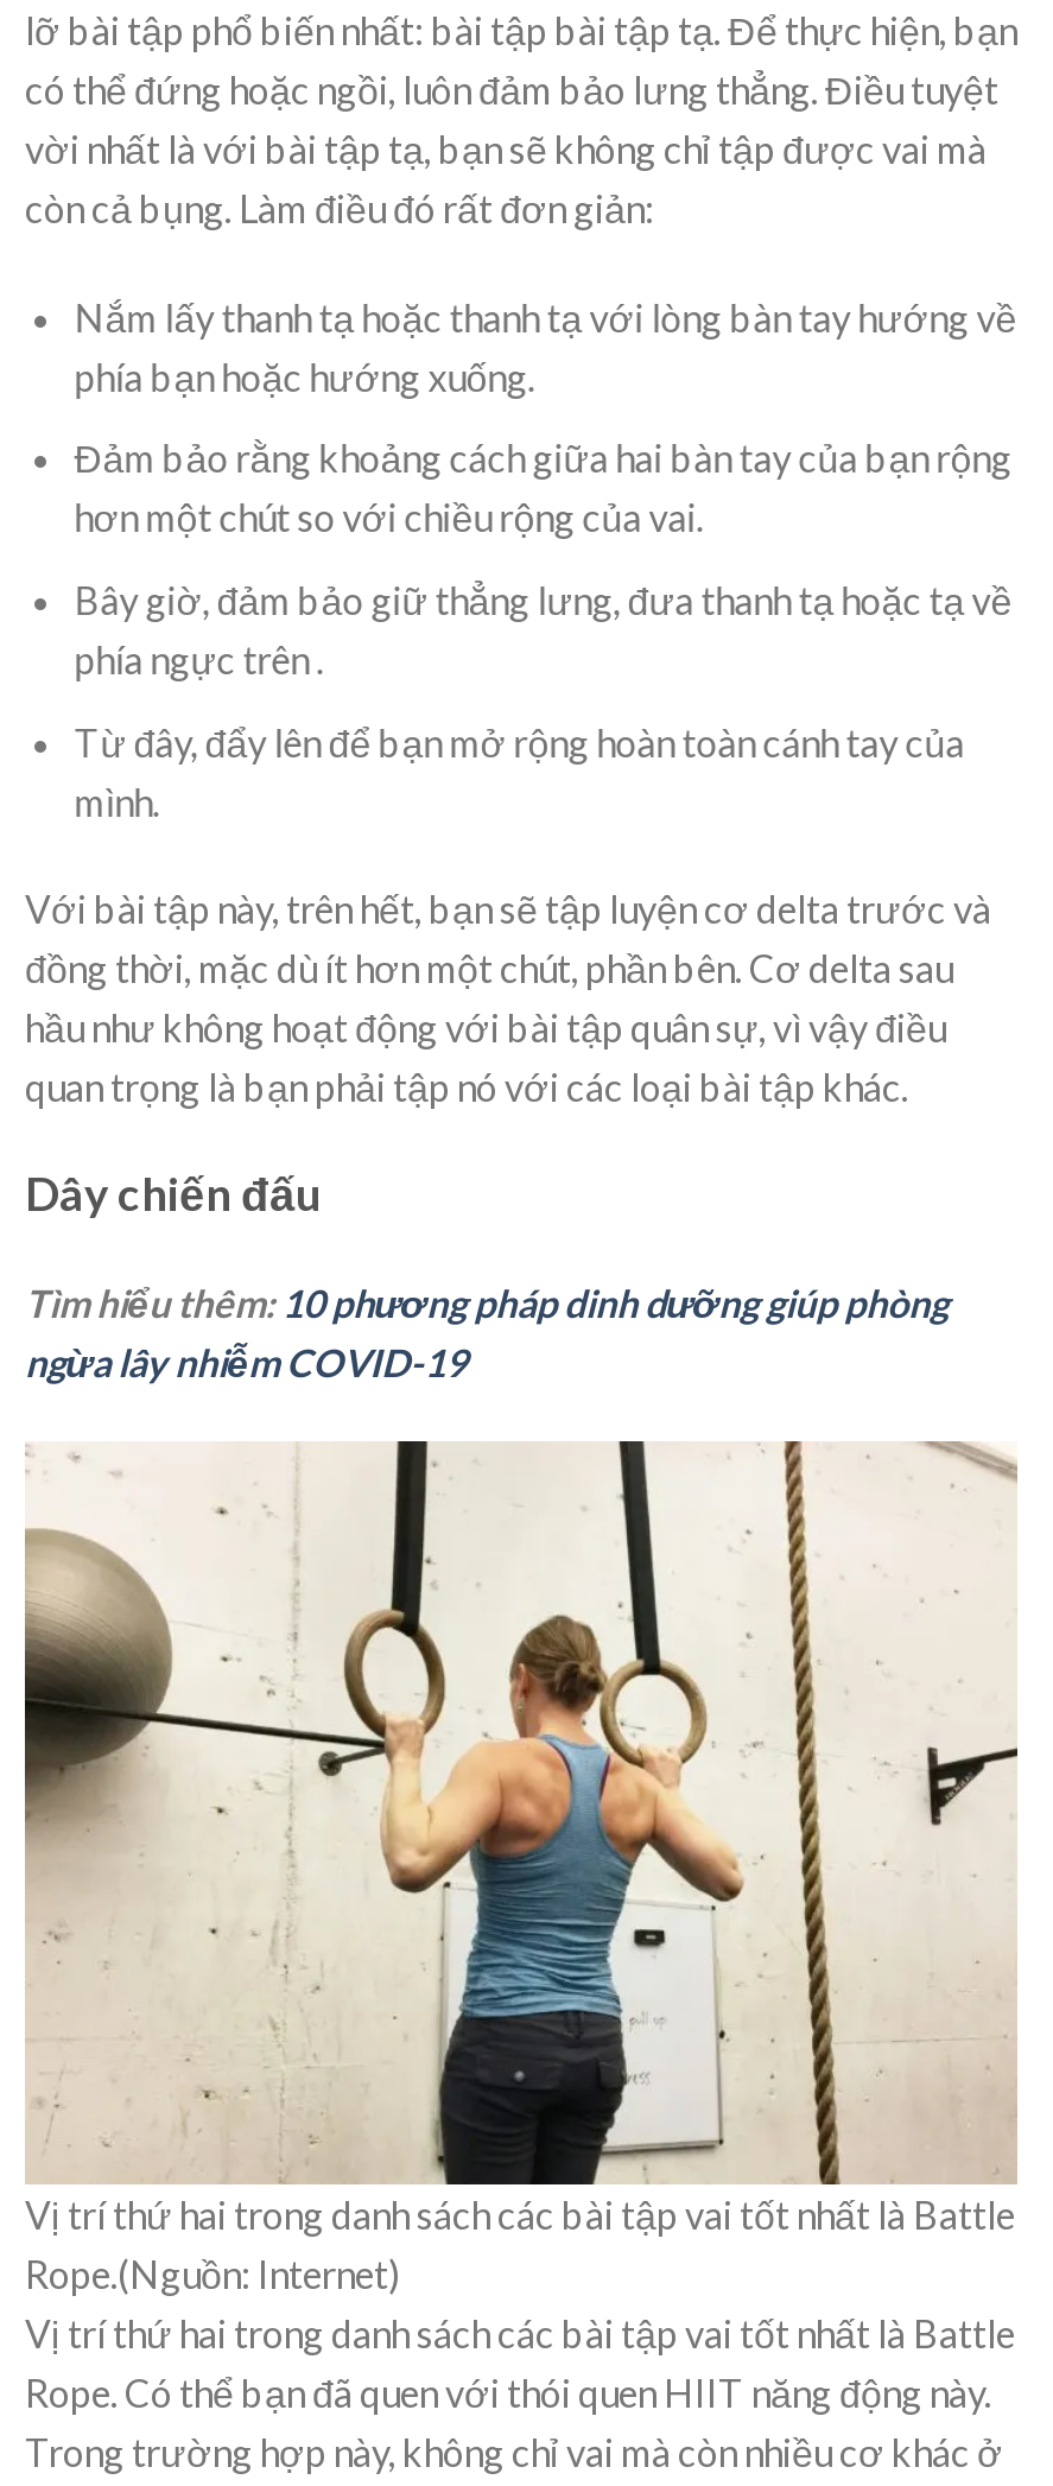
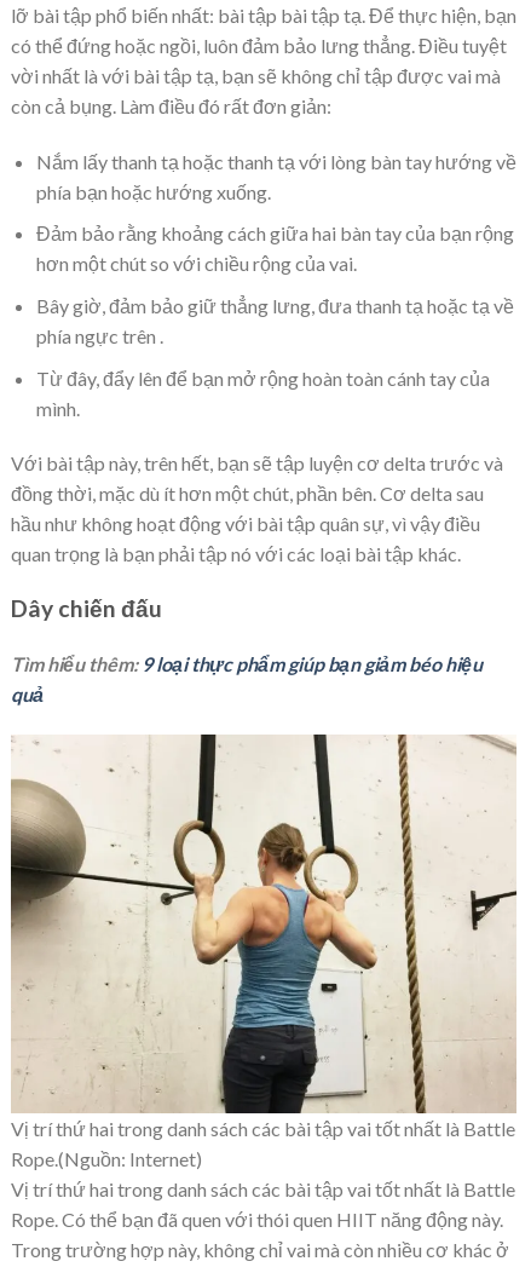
[25,1280,949,1384] Tìm hiểu thêm: 10 phương pháp dinh dưỡng giúp phòng | ngừa lây nhiễm COVID-19 -> [11,652,483,705] Tìm hiểu thêm: 9 loại thực phẩm giúp bạn giảm béo hiệu | quả

